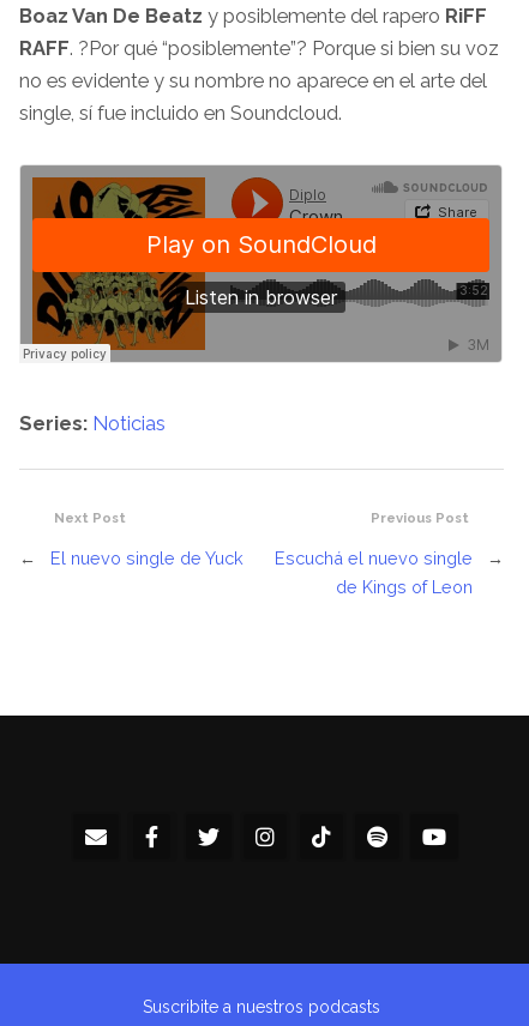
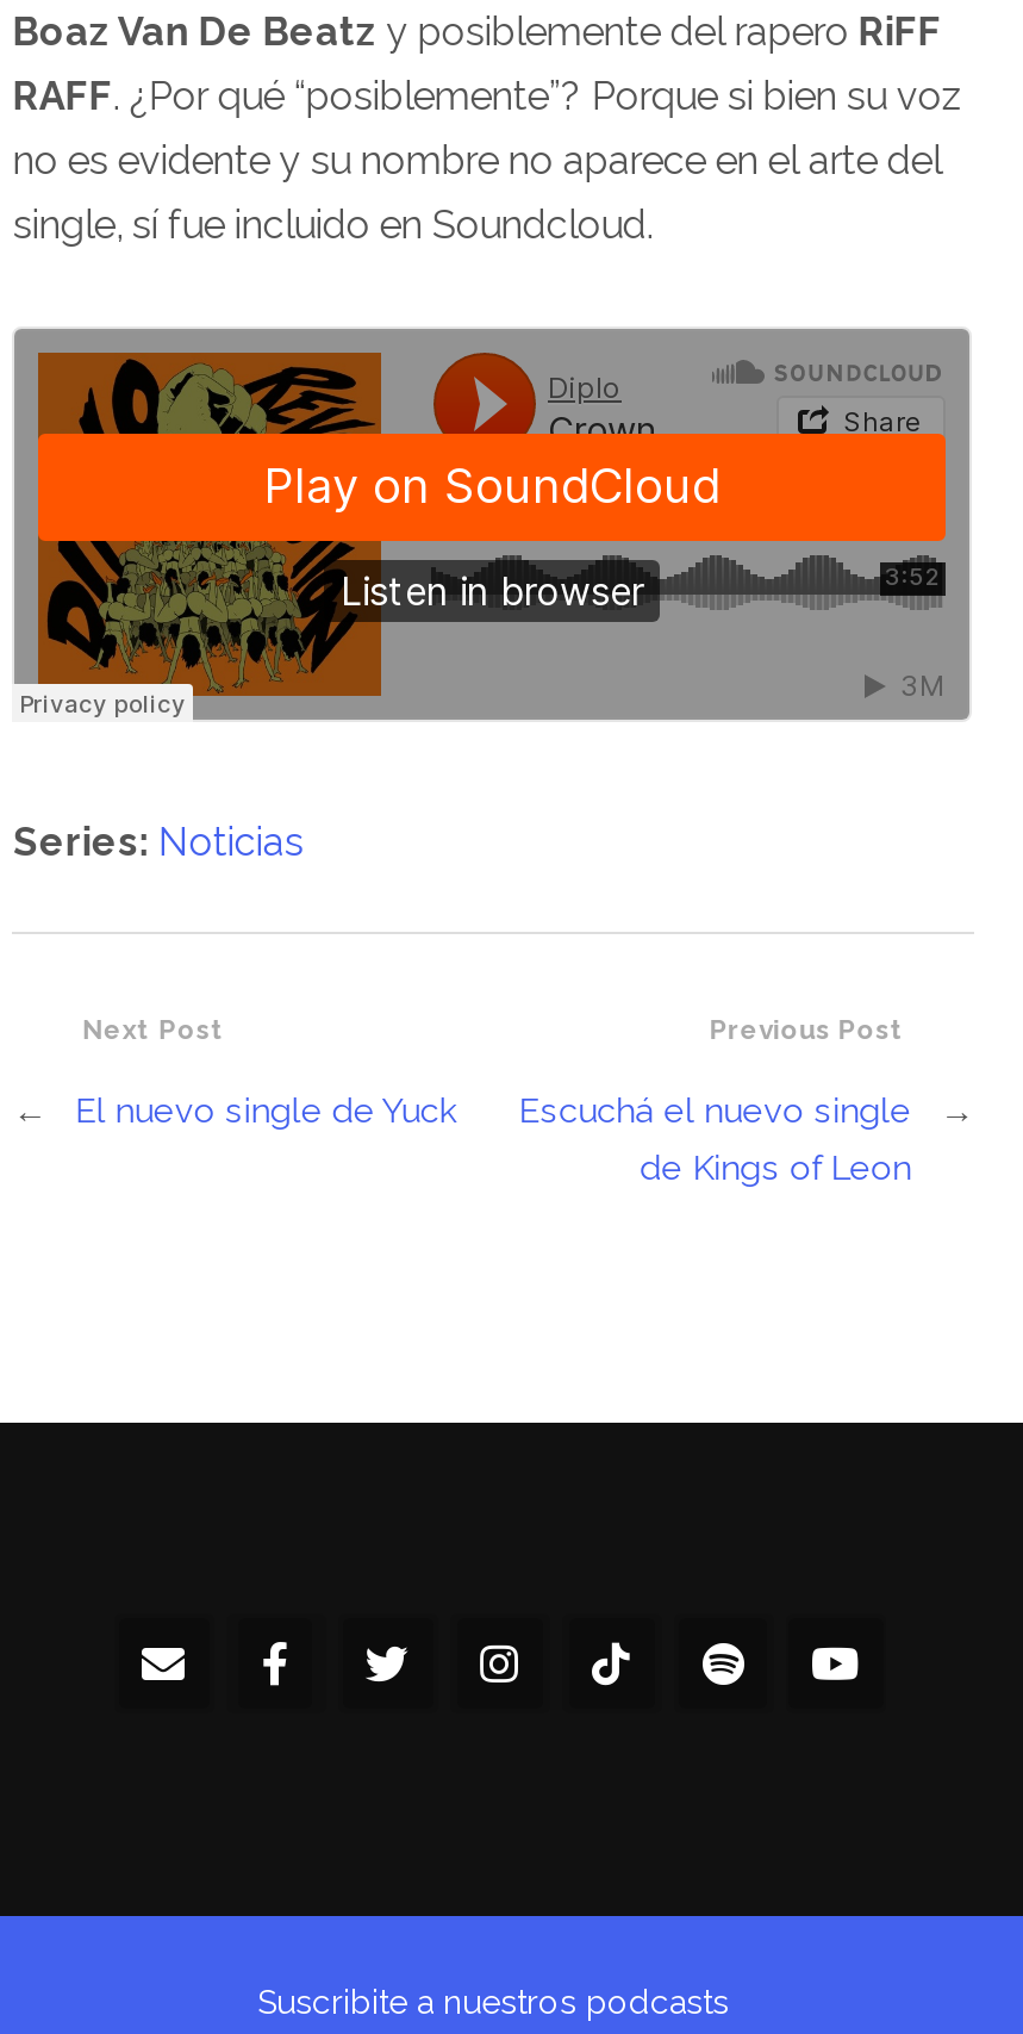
[20,37,499,60] RAFF. ?Por qué “posiblemente”? Porque si bien su voz -> [13,73,963,119] RAFF. ¿Por qué “posiblemente”? Porque si bien su voz

